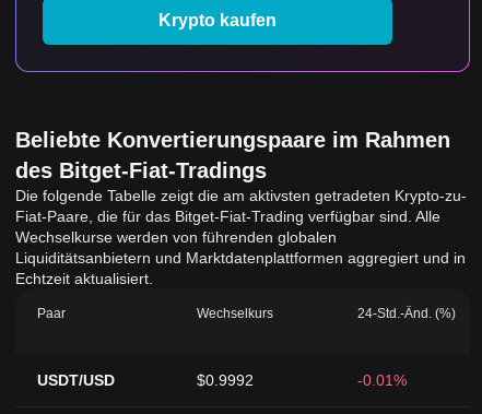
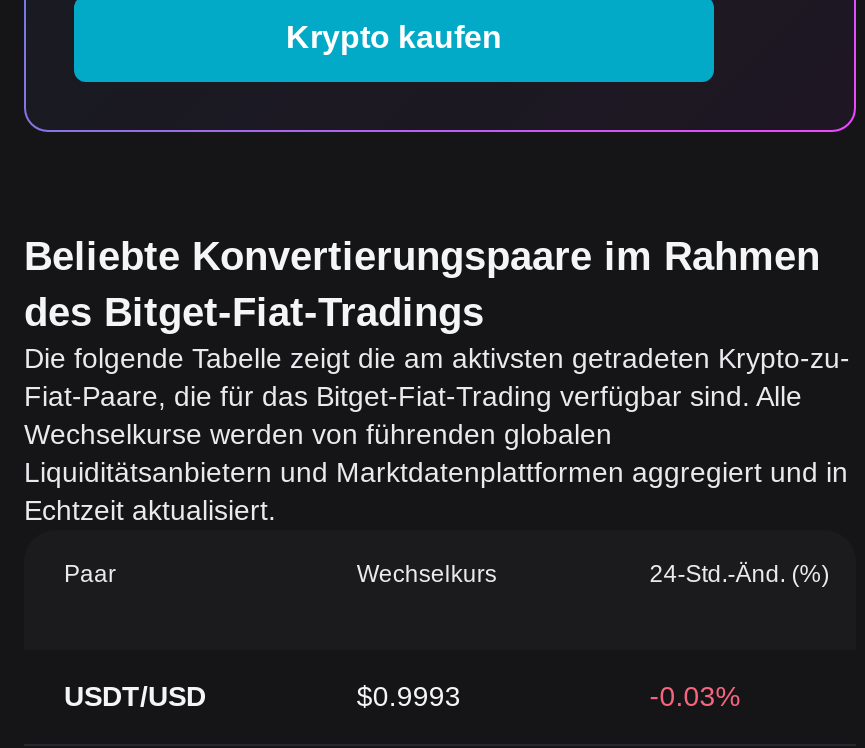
[197,371,254,389] $0.9992 -> [357,680,461,712] $0.9993
[357,371,406,389] -0.01% -> [650,680,740,712] -0.03%

